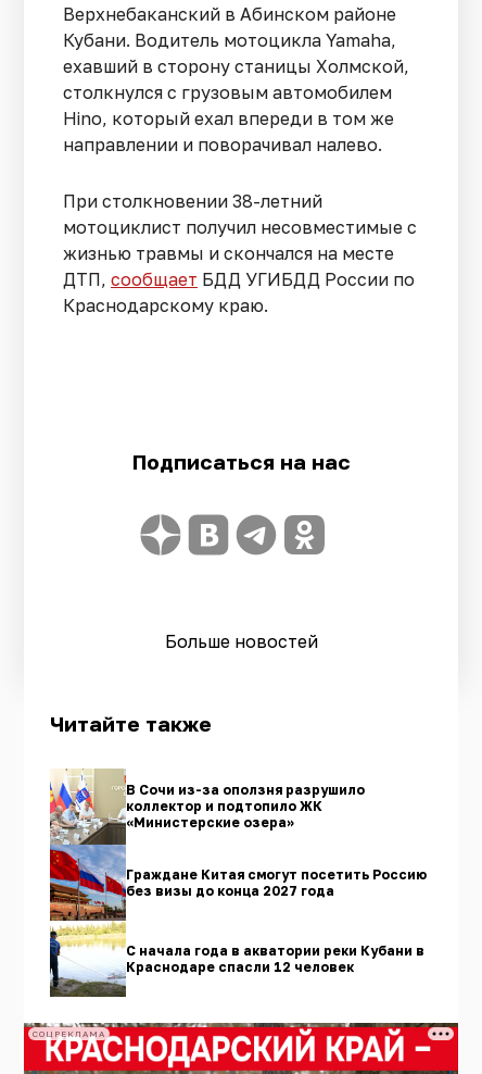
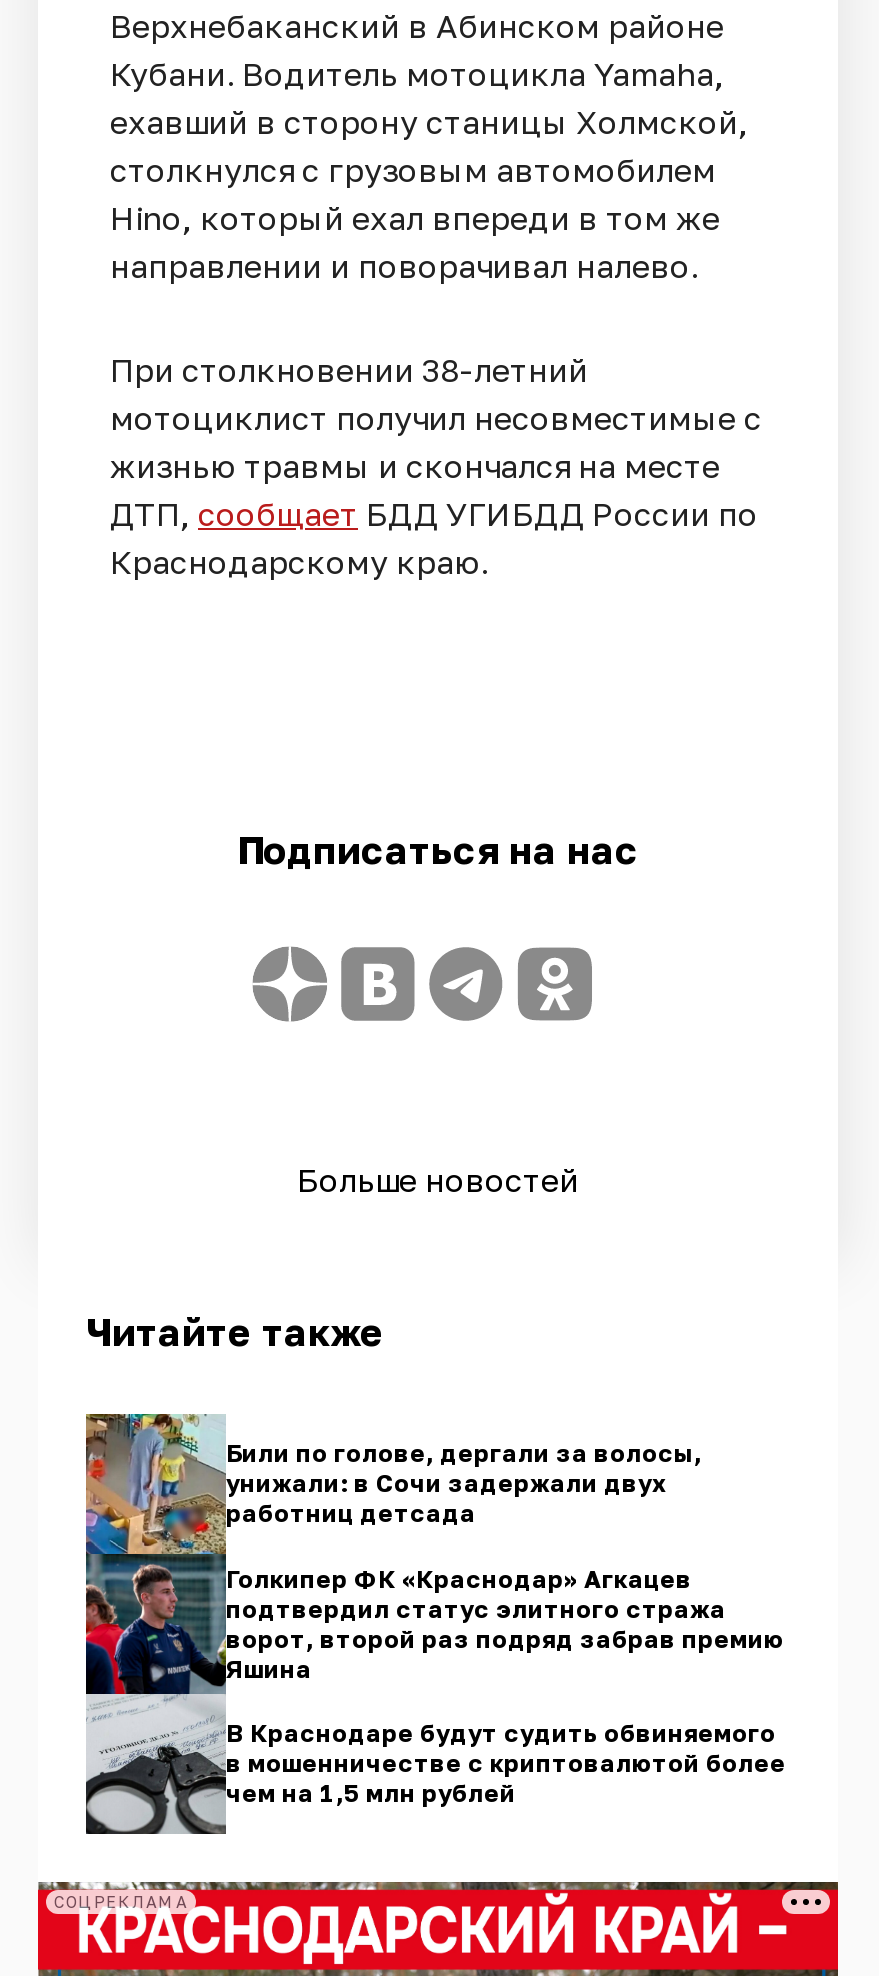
[49,769,365,997] [image] | В Сочи из-за оползня разрушило | коллектор и подтопило ЖК | «Министерские озера» -> [84,1412,702,1834] [image] | Били по голове, дергали за волосы, | унижали: в Сочи задержали двух | работниц детсада
[126,866,427,898] Граждане Китая смогут посетить Россию | без визы до конца 2027 года -> [226,1563,784,1683] Голкипер ФК «Краснодар» Агкацев | подтвердил статус элитного стража | ворот, второй раз подряд забрав премию | Яшина
[126,942,424,975] С начала года в акватории реки Кубани в | Краснодаре спасли 12 человек -> [226,1718,786,1808] В Краснодаре будут судить обвиняемого | в мошенничестве с криптовалютой более | чем на 1,5 млн рублей

